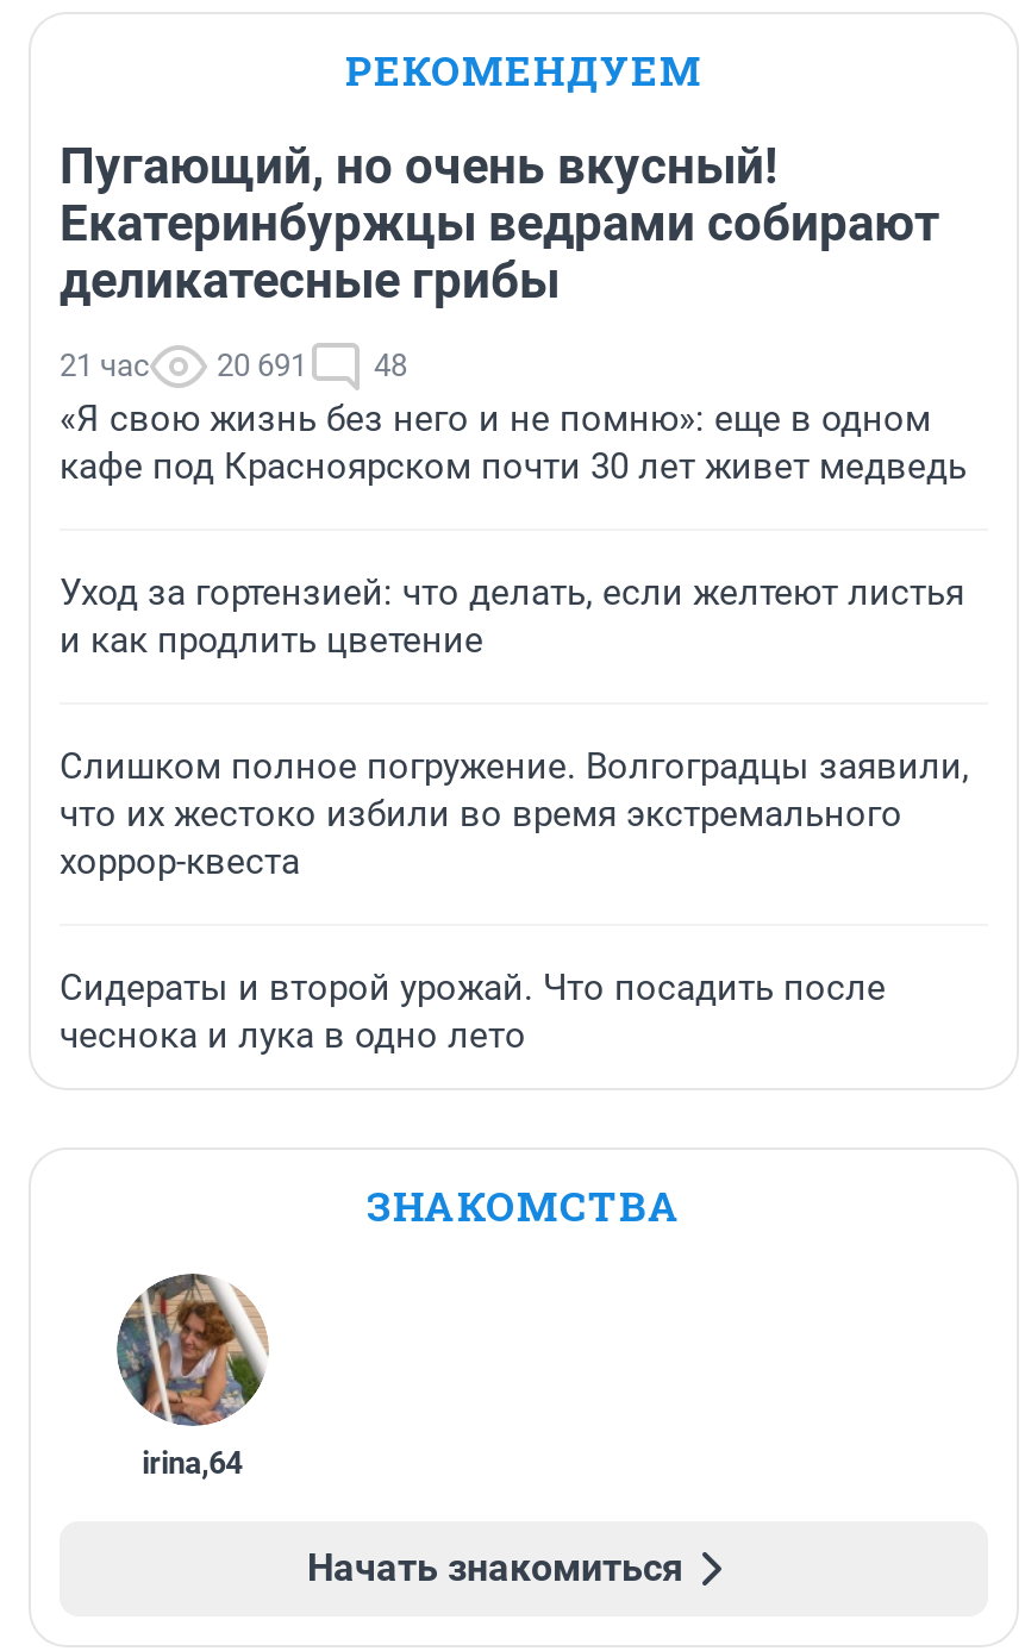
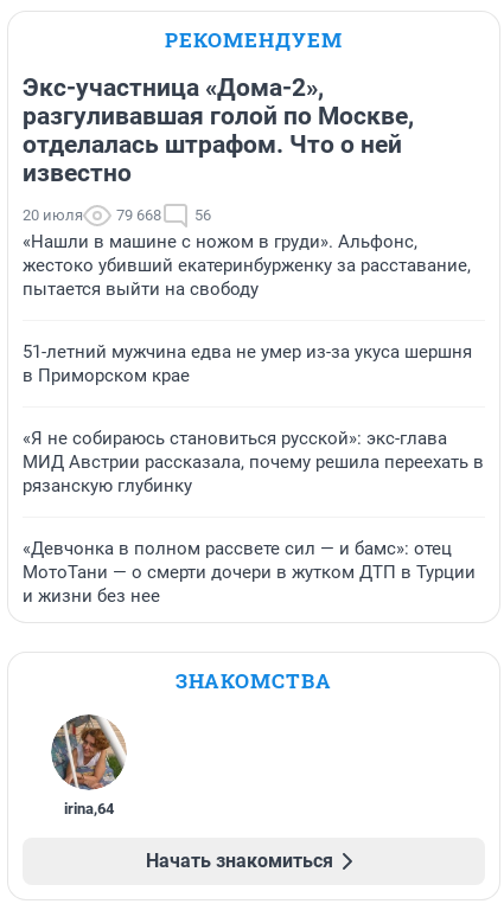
[60,137,940,309] Пугающий, но очень вкусный! | Екатеринбуржцы ведрами собирают | деликатесные грибы -> [23,73,414,187] Экс-участница «Дома-2», | разгуливавшая голой по Москве, | отделалась штрафом. Что о ней | известно
[60,347,967,487] 21 час | 20 691 | 48 | «Я свою жизнь без него и не помню»: еще в одном | кафе под Красноярском почти 30 лет живет медведь -> [23,206,471,299] 20 июля | 79 668 | 56 | «Нашли в машине с ножом в груди». Альфонс, | жестоко убивший екатеринбурженку за расставание, | пытается выйти на свободу
[60,571,964,661] Уход за гортензией: что делать, если желтеют листья | и как продлить цветение -> [23,341,472,386] 51-летний мужчина едва не умер из-за укуса шершня | в Приморском крае
[60,744,969,883] Слишком полное погружение. Волгоградцы заявили, | что их жестоко избили во время экстремального | хоррор-квеста -> [23,427,484,496] «Я не собираюсь становиться русской»: экс-глава | МИД Австрии рассказала, почему решила переехать в | рязанскую глубинку
[60,966,886,1056] Сидераты и второй урожай. Что посадить после | чеснока и лука в одно лето -> [23,538,476,606] «Девчонка в полном рассвете сил — и бамс»: отец | МотоТани — о смерти дочери в жутком ДТП в Турции | и жизни без нее

